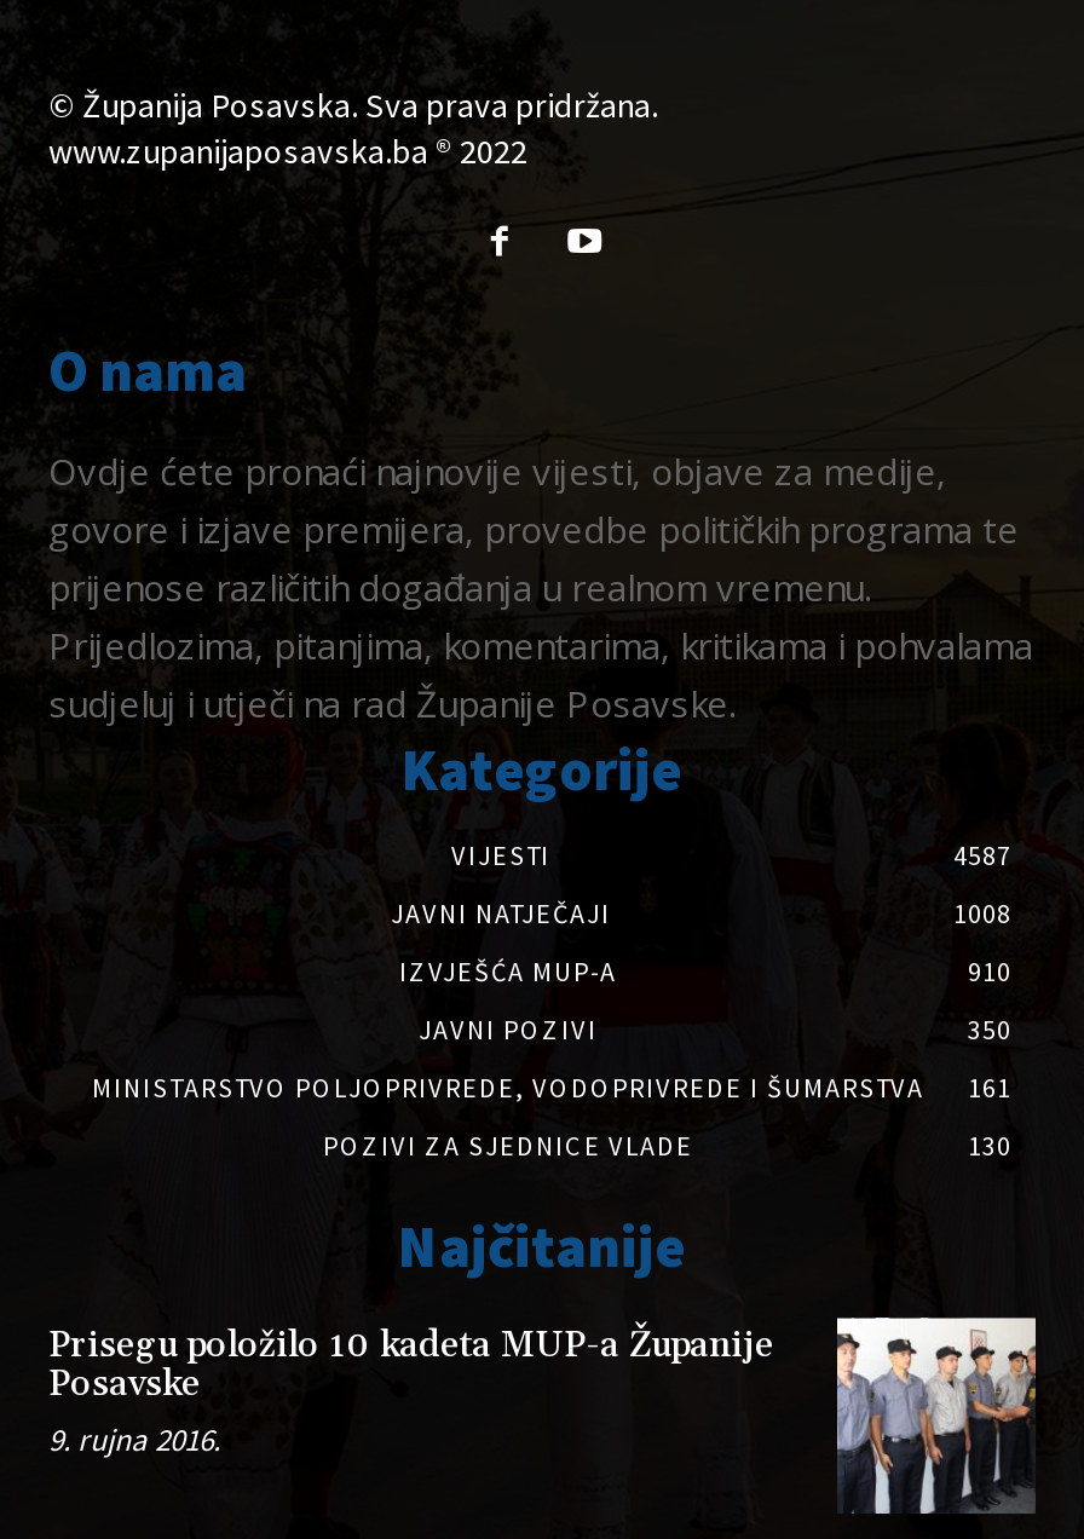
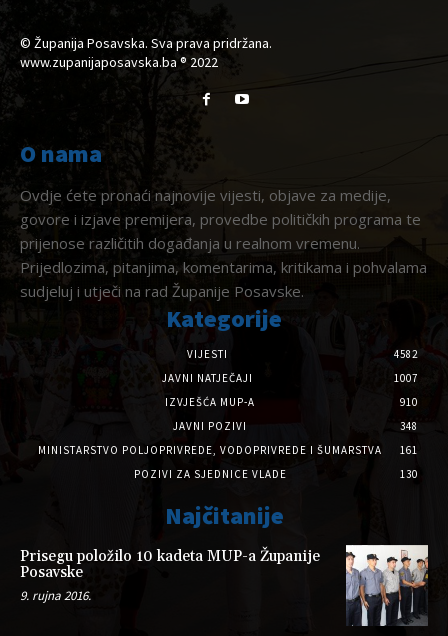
[953,839,1011,873] 4587 -> [394,347,418,361] 4582
[953,897,1011,931] 1008 -> [394,371,418,385] 1007
[968,1013,1011,1047] 350 -> [400,419,418,433] 348

